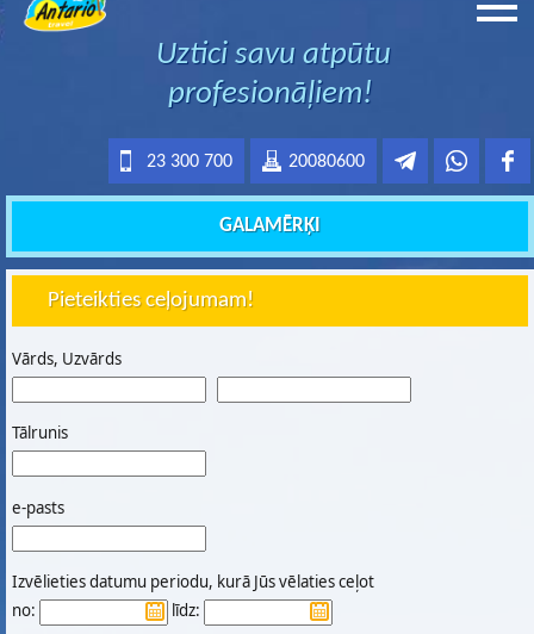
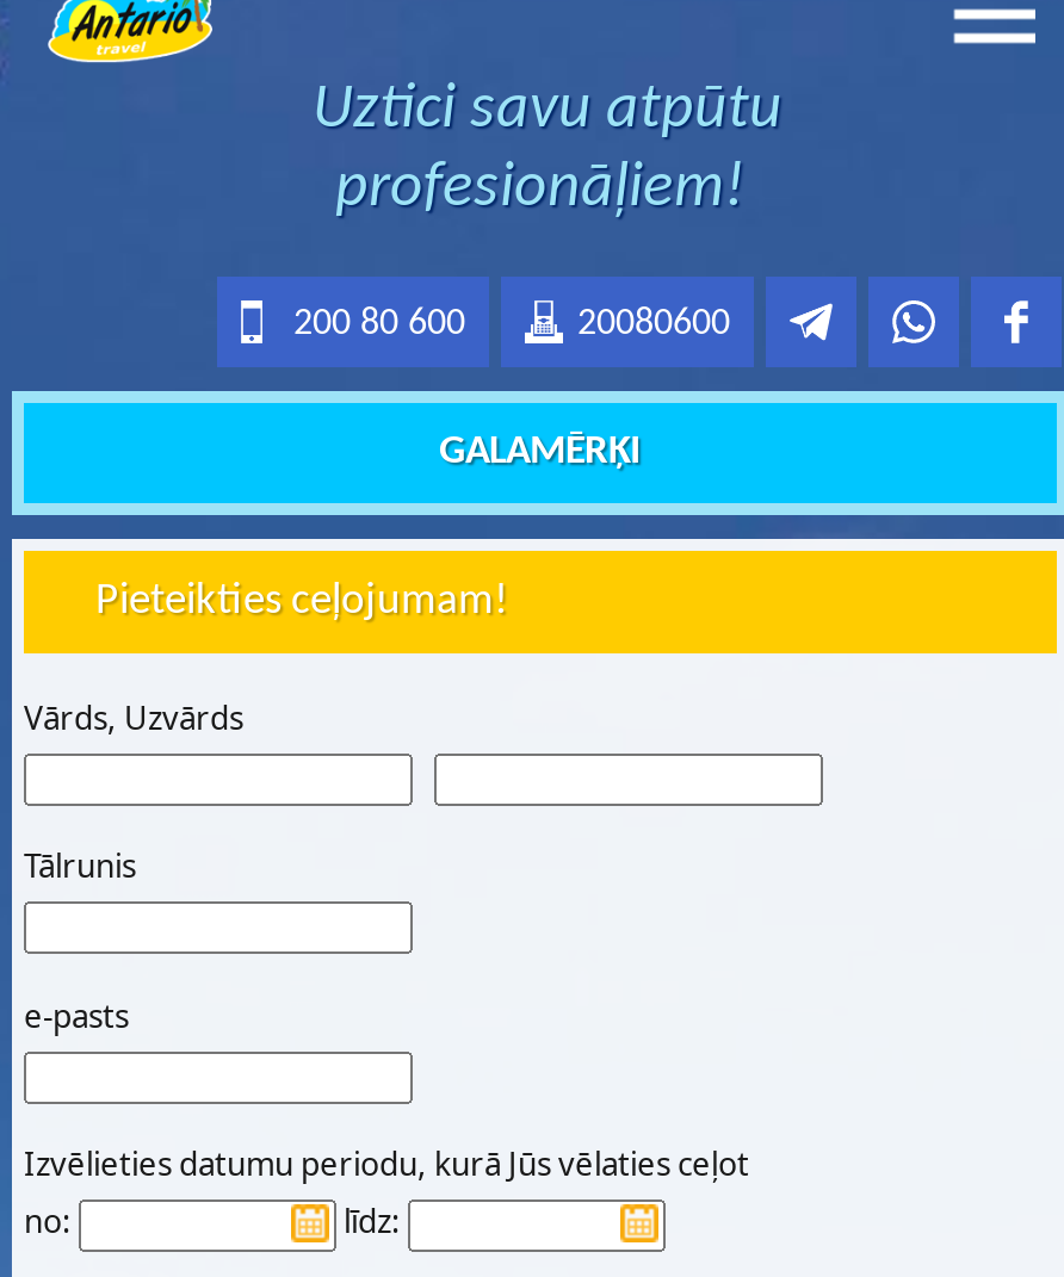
[147,153,232,172] 23 300 700 -> [293,305,465,343] 200 80 600

